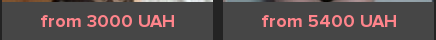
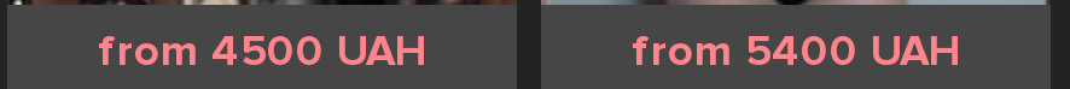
[40,10,175,32] from 3000 UAH -> [98,25,426,77] from 4500 UAH

